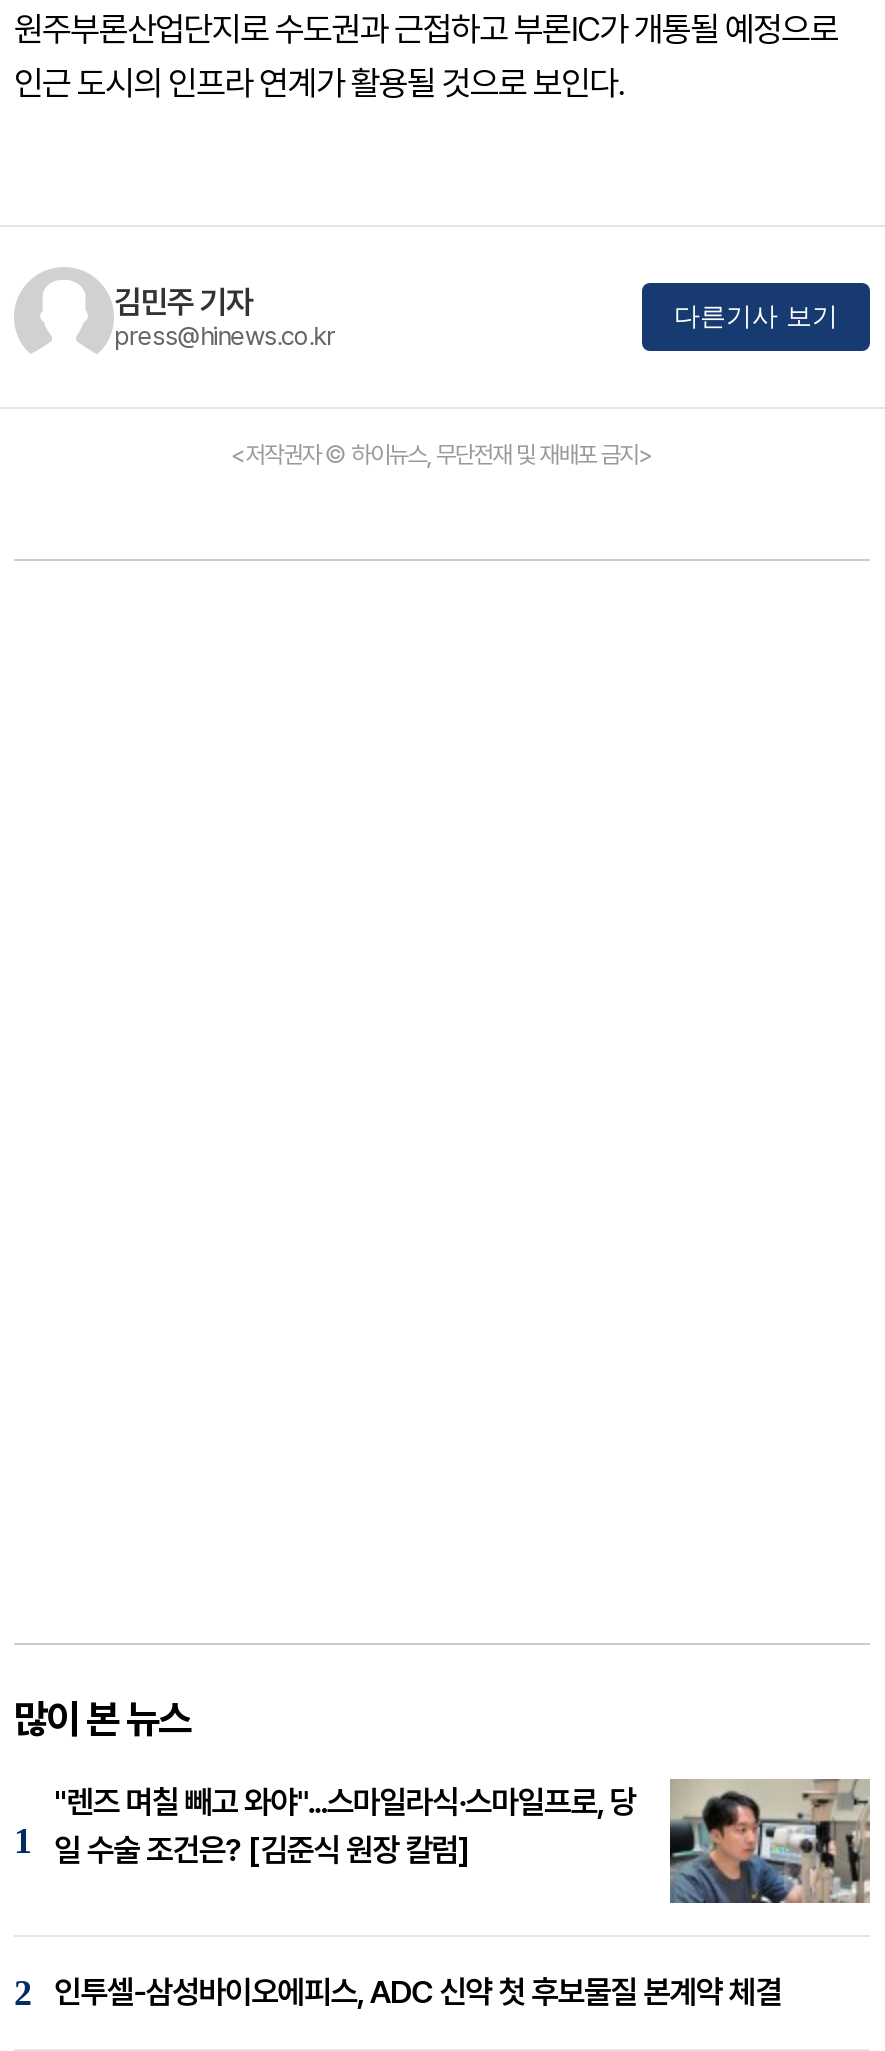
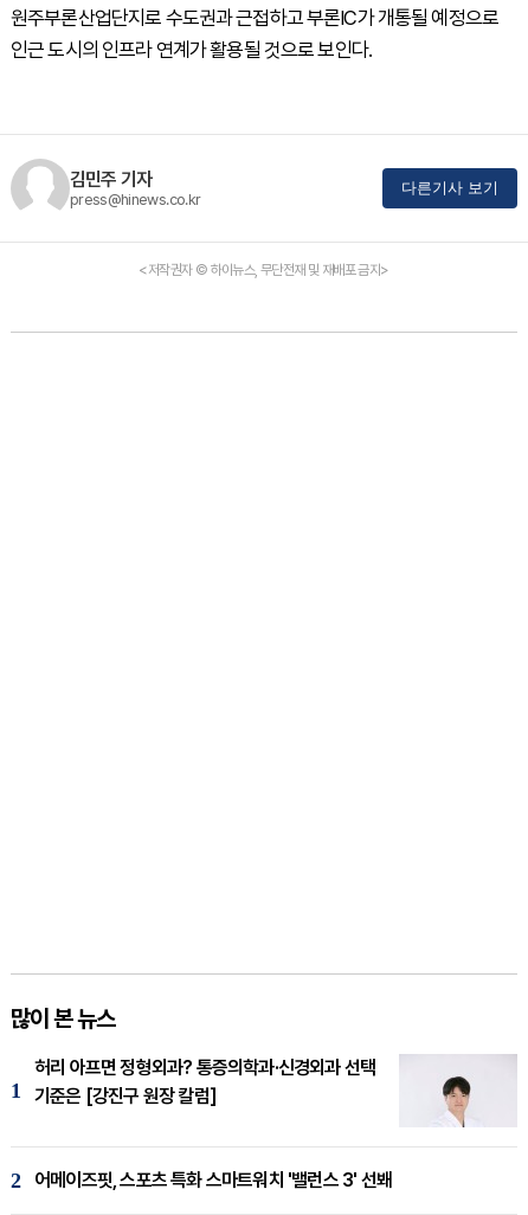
[54,1777,872,1905] [image] | "렌즈 며칠 빼고 와야"...스마일라식·스마일프로, 당 | 일 수술 조건은? [김준식 원장 칼럼] -> [34,1054,517,1127] [image] | 허리 아프면 정형외과? 통증의학과·신경외과 선택 | 기준은 [강진구 원장 칼럼]
[54,1973,782,2011] 인투셀-삼성바이오에피스, ADC 신약 첫 후보물질 본계약 체결 -> [34,1169,392,1191] 어메이즈핏, 스포츠 특화 스마트워치 '밸런스 3' 선봬

